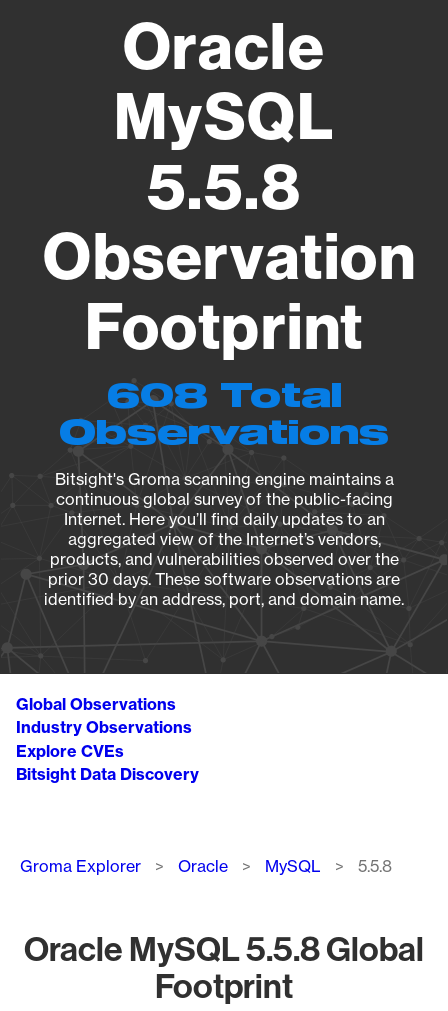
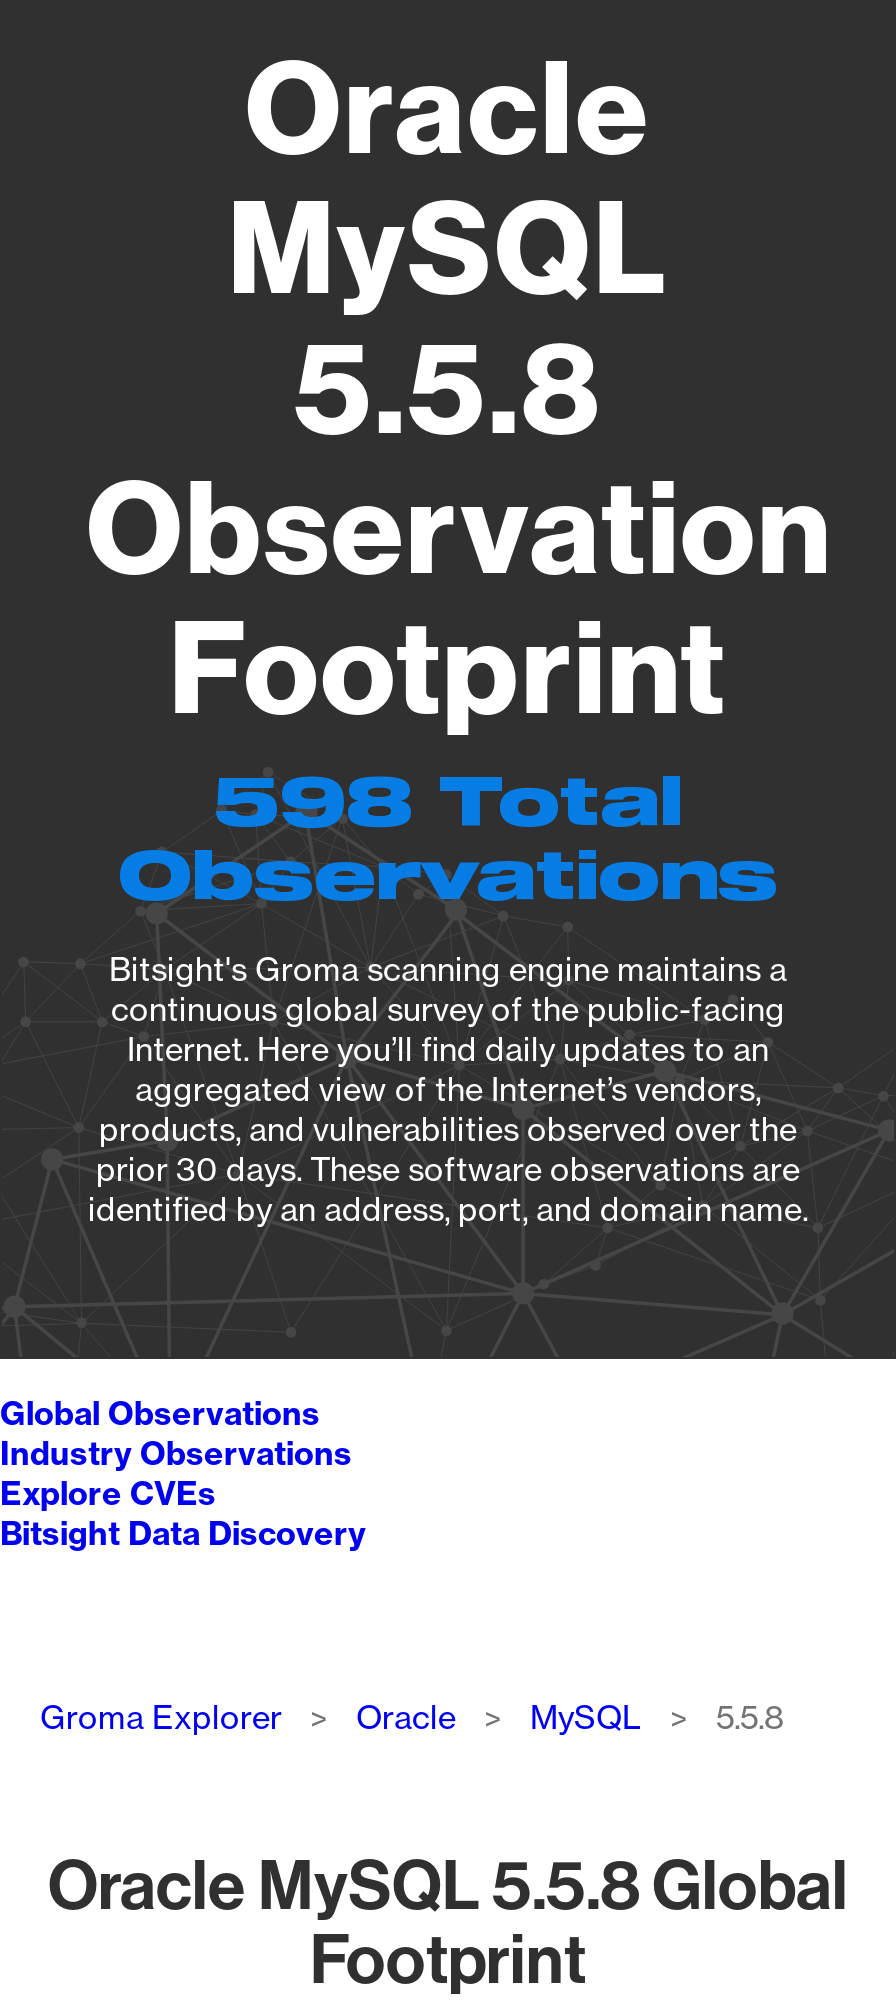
[106,380,341,414] 608 Total -> [214,771,682,839] 598 Total

